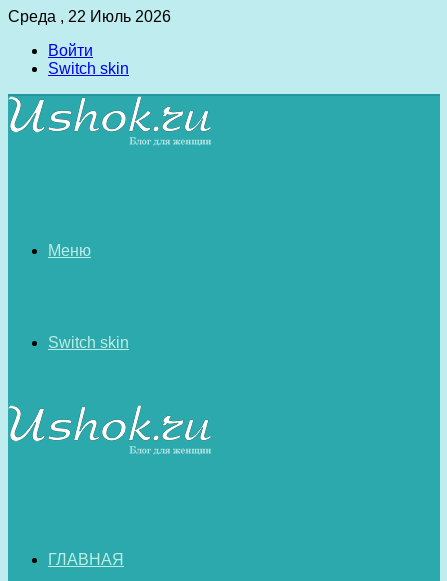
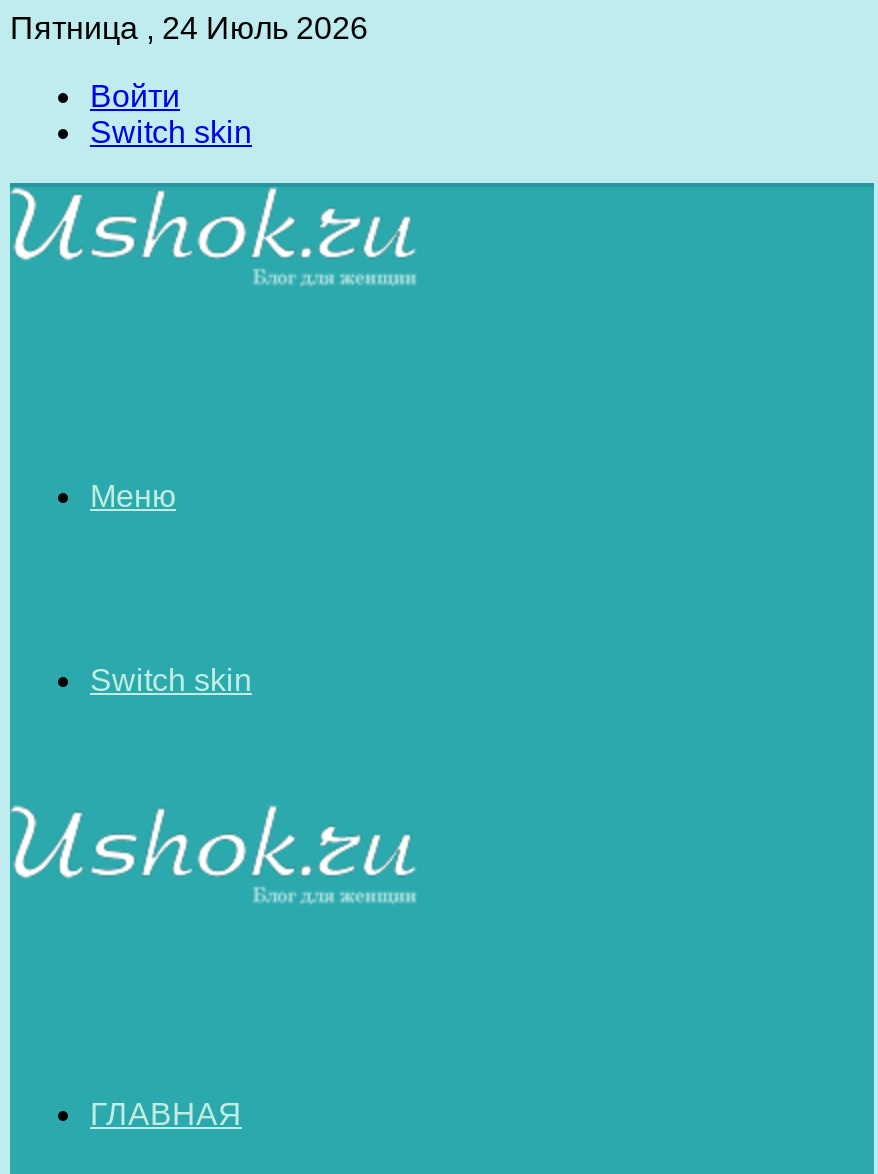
[8,8,171,25] Среда , 22 Июль 2026 -> [10,11,368,45] Пятница , 24 Июль 2026

